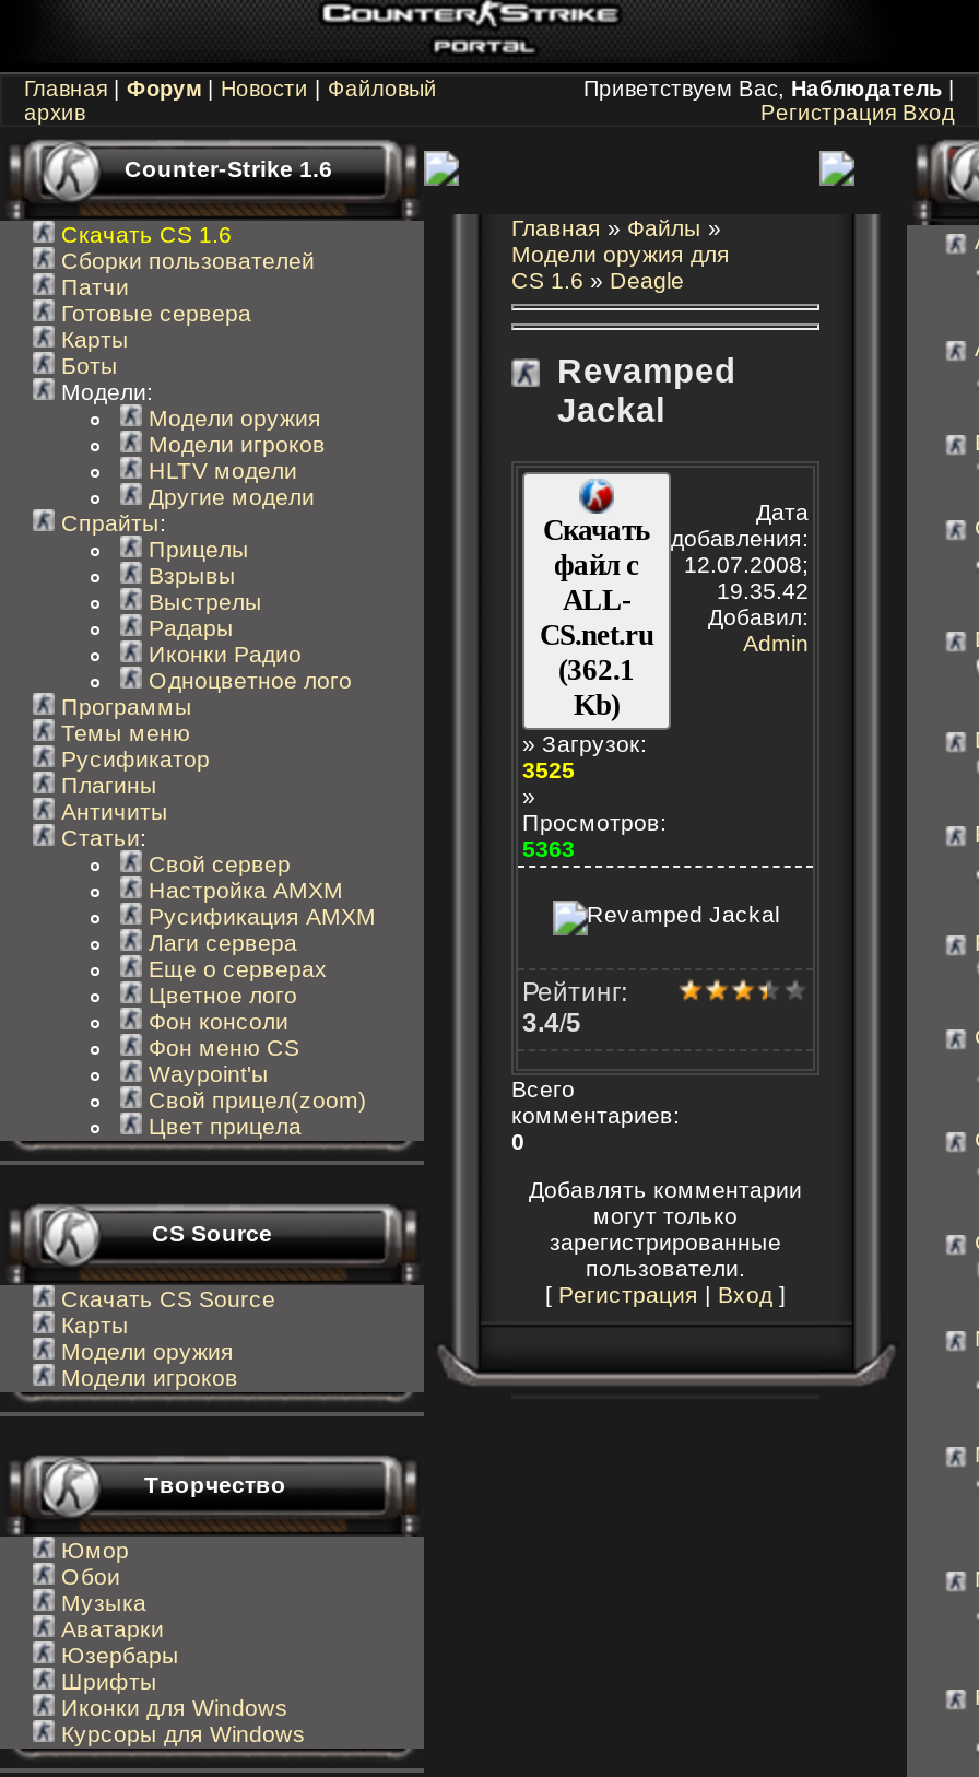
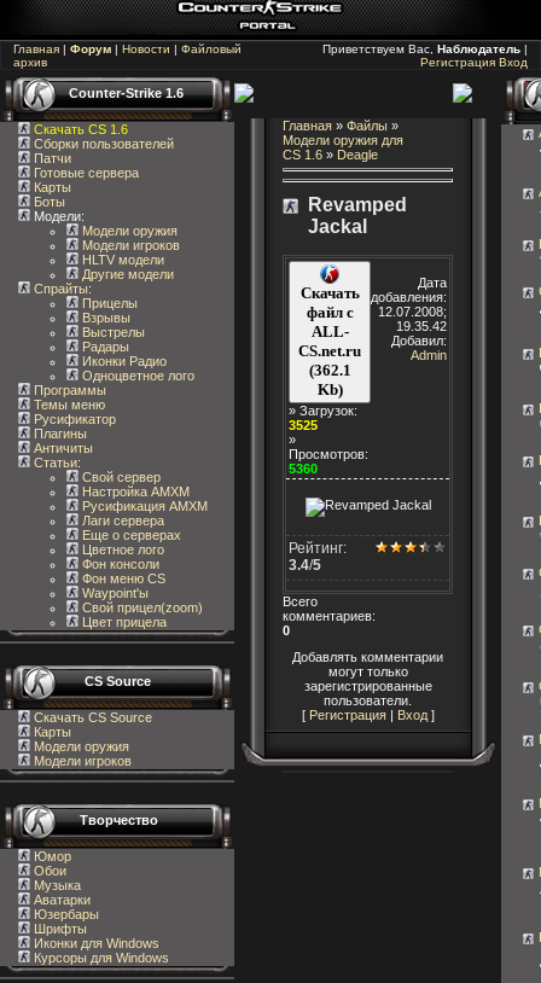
[522,834,575,860] 5363 -> [289,461,318,475] 5360

